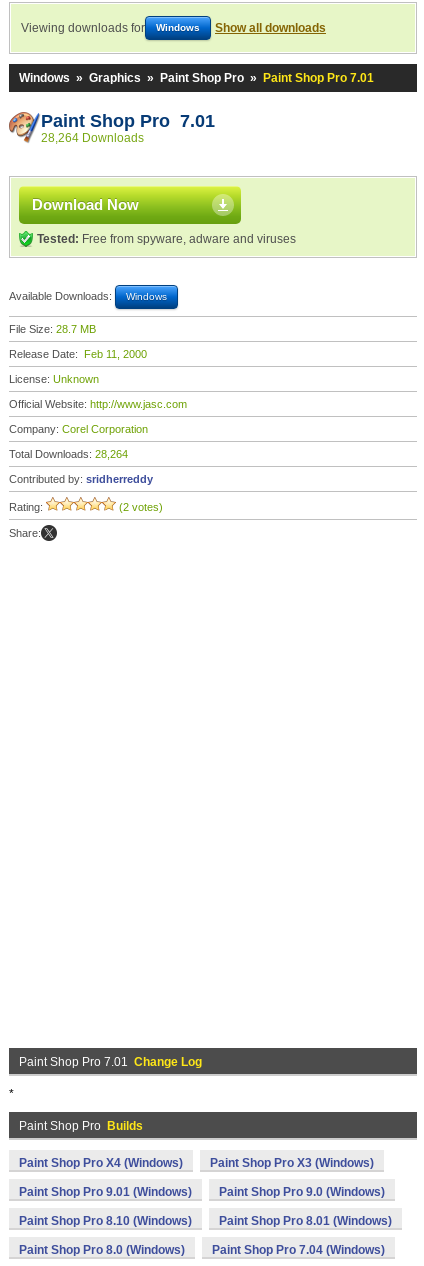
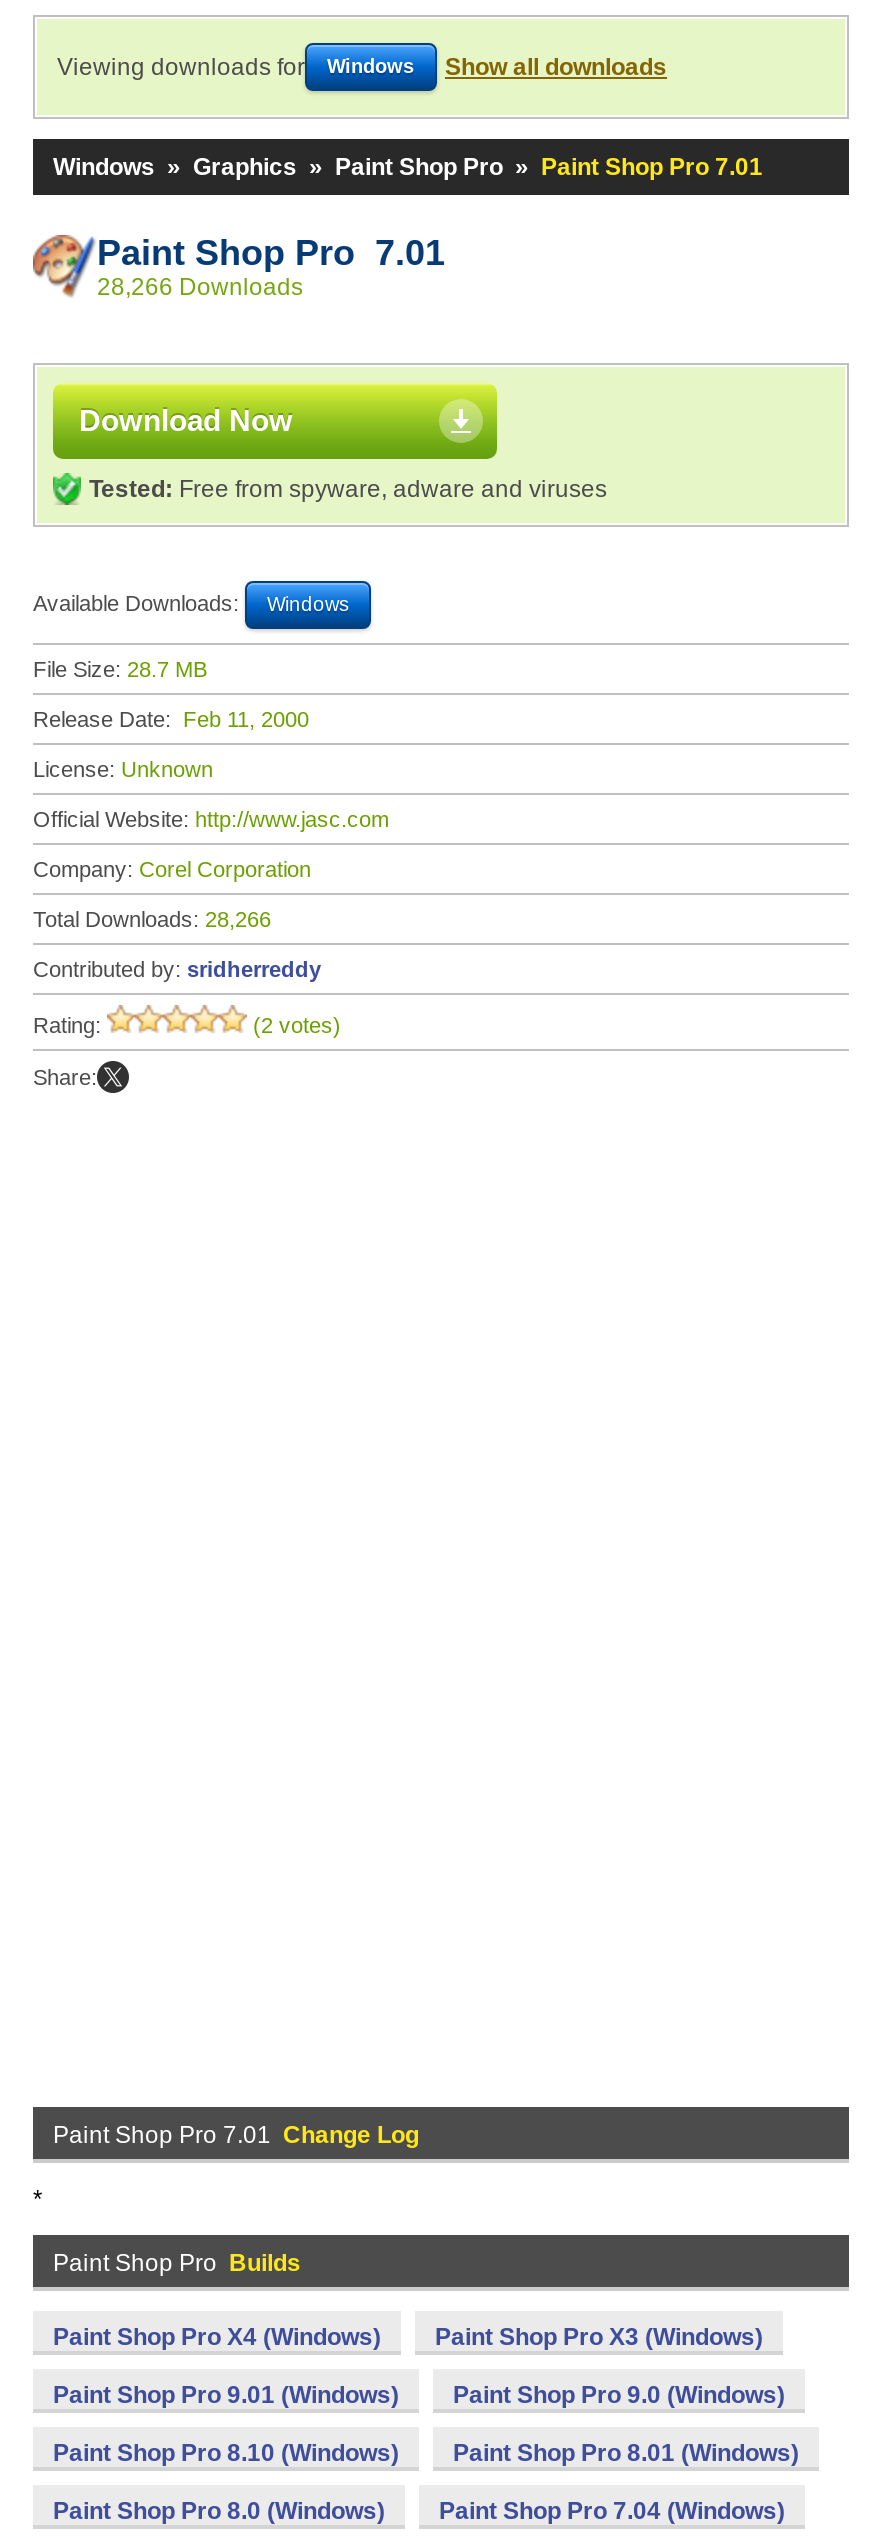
[41,131,144,145] 28,264 Downloads -> [97,273,303,301] 28,266 Downloads
[9,448,128,460] Total Downloads: 28,264 -> [33,907,271,931] Total Downloads: 28,266

